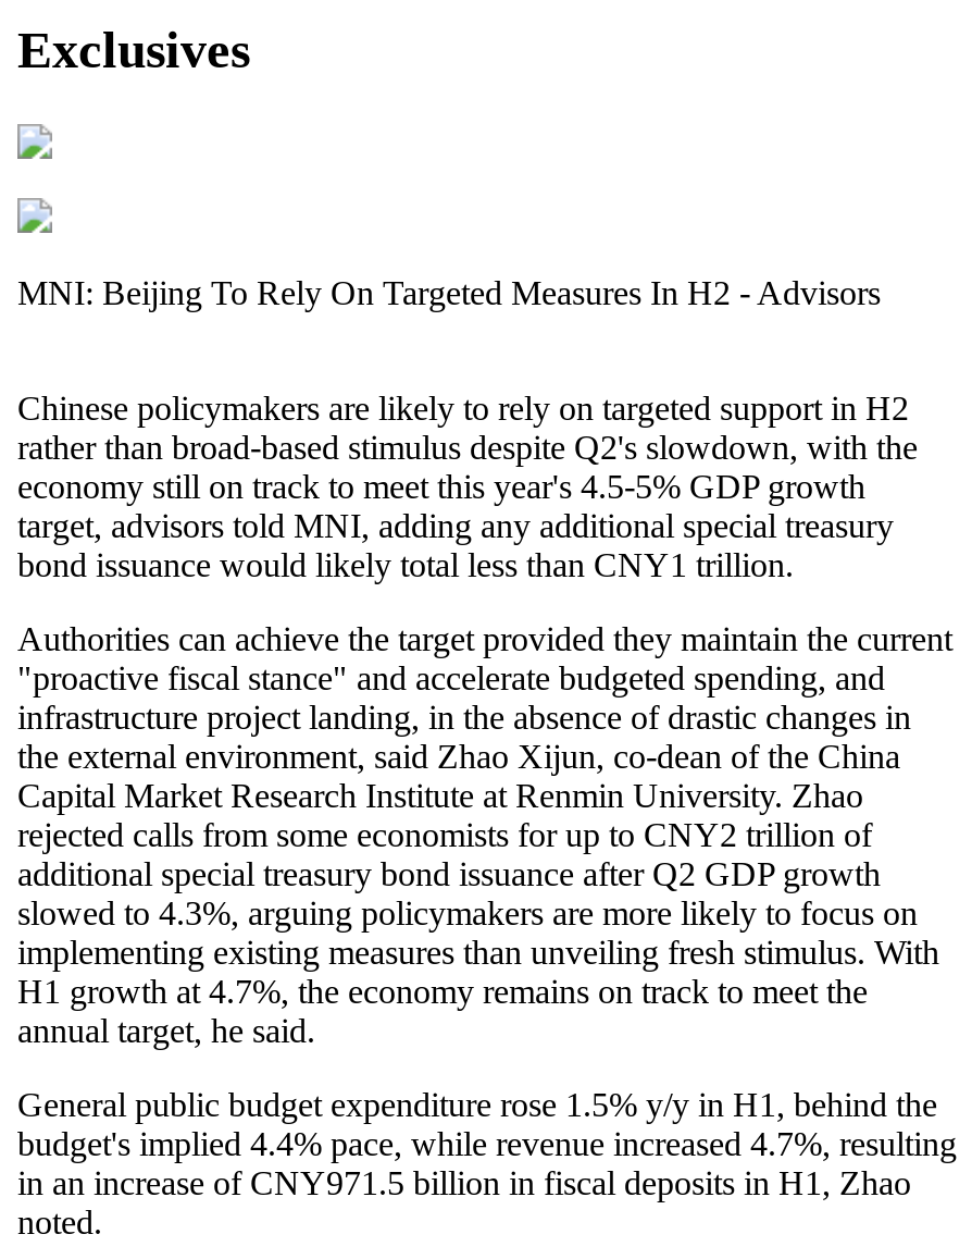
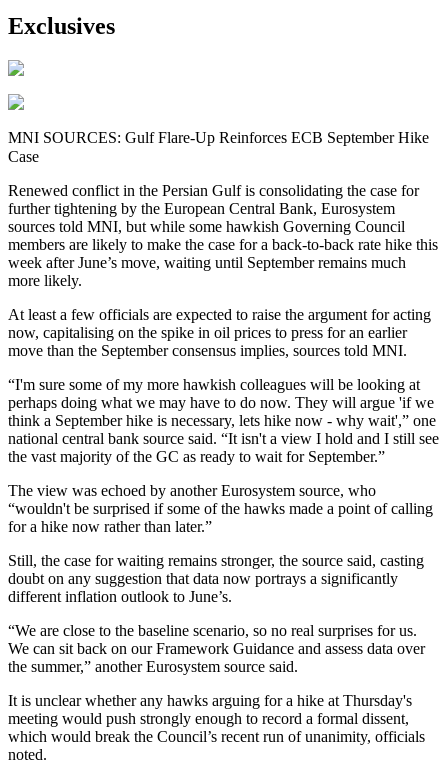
[17,274,957,1202] MNI: Beijing To Rely On Targeted Measures In H2 - Advisors | Chinese policymakers are likely to rely on targeted support in H2 | rather than broad-based stimulus despite Q2's slowdown, with the | economy still on track to meet this year's 4.5-5% GDP growth | target, advisors told MNI, adding any additional special treasury | bond issuance would likely total less than CNY1 trillion. | Authorities can achieve the target provided they maintain the current | "proactive fiscal stance" and accelerate budgeted spending, and | infrastructure project landing, in the absence of drastic changes in | the external environment, said Zhao Xijun, co-dean of the China | Capital Market Research Institute at Renmin University. Zhao | rejected calls from some economists for up to CNY2 trillion of | additional special treasury bond issuance after Q2 GDP growth | slowed to 4.3%, arguing policymakers are more likely to focus on | implementing existing measures than unveiling fresh stimulus. With | H1 growth at 4.7%, the economy remains on track to meet the | annual target, he said. | General public budget expenditure rose 1.5% y/y in H1, behind the | budget's implied 4.4% pace, while revenue increased 4.7%, resulting | in an increase of CNY971.5 billion in fiscal deposits in H1, Zhao -> [8,129,439,745] MNI SOURCES: Gulf Flare-Up Reinforces ECB September Hike | Case | Renewed conflict in the Persian Gulf is consolidating the case for | further tightening by the European Central Bank, Eurosystem | sources told MNI, but while some hawkish Governing Council | members are likely to make the case for a back-to-back rate hike this | week after June’s move, waiting until September remains much | more likely. | At least a few officials are expected to raise the argument for acting | now, capitalising on the spike in oil prices to press for an earlier | move than the September consensus implies, sources told MNI. | “I'm sure some of my more hawkish colleagues will be looking at | perhaps doing what we may have to do now. They will argue 'if we | think a September hike is necessary, lets hike now - why wait',” one | national central bank source said. “It isn't a view I hold and I still see | the vast majority of the GC as ready to wait for September.” | The view was echoed by another Eurosystem source, who | “wouldn't be surprised if some of the hawks made a point of calling | for a hike now rather than later.” | Still, the case for waiting remains stronger, the source said, casting | doubt on any suggestion that data now portrays a significantly | different inflation outlook to June’s. | “We are close to the baseline scenario, so no real surprises for us. | We can sit back on our Framework Guidance and assess data over | the summer,” another Eurosystem source said. | It is unclear whether any hawks arguing for a hike at Thursday's | meeting would push strongly enough to record a formal dissent, | which would break the Council’s recent run of unanimity, officials

